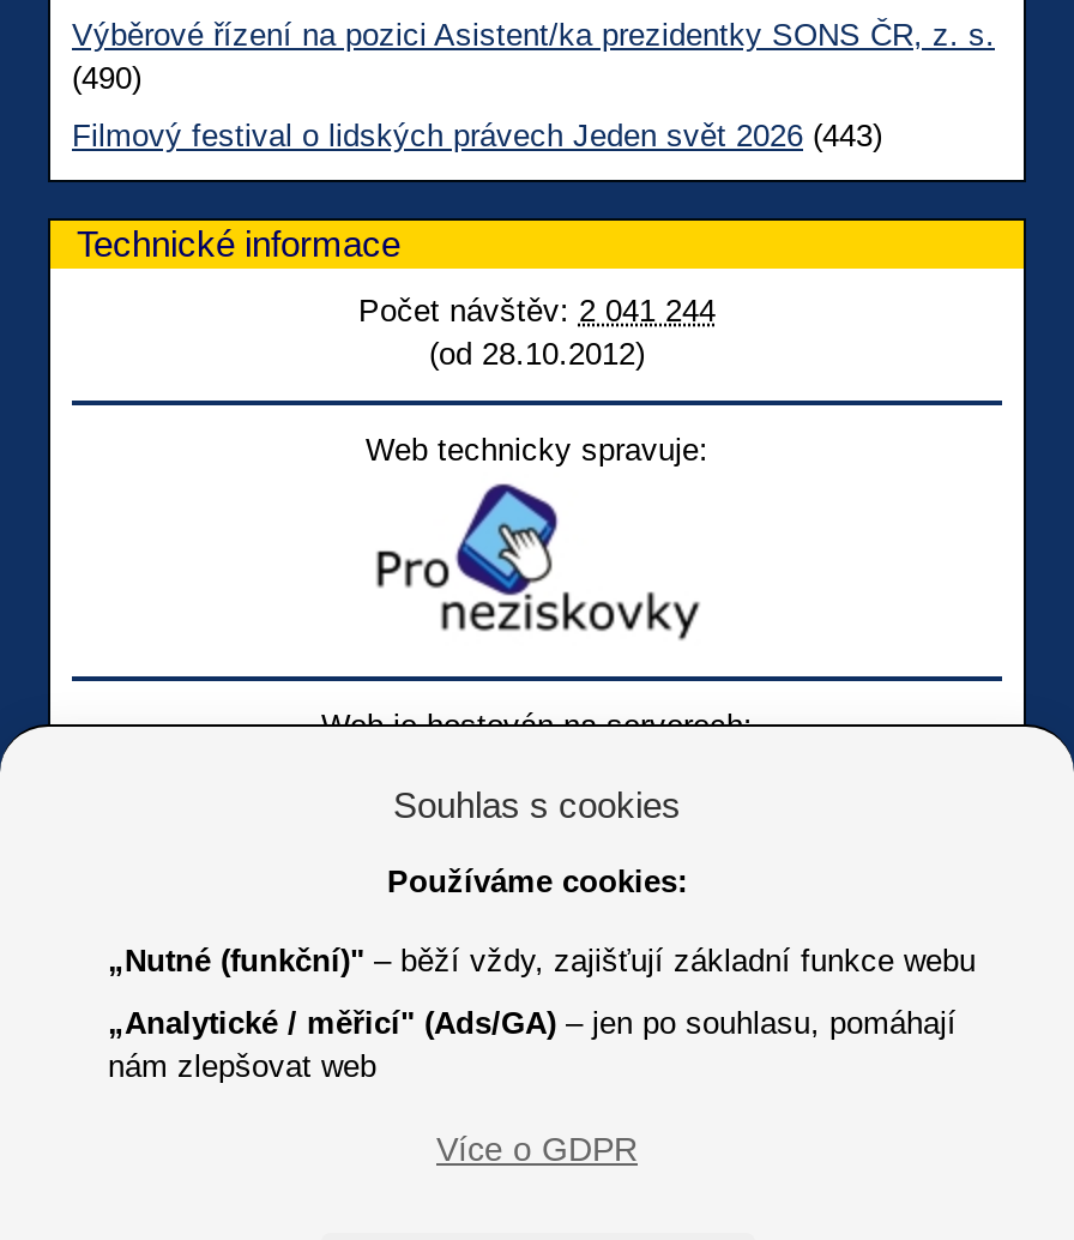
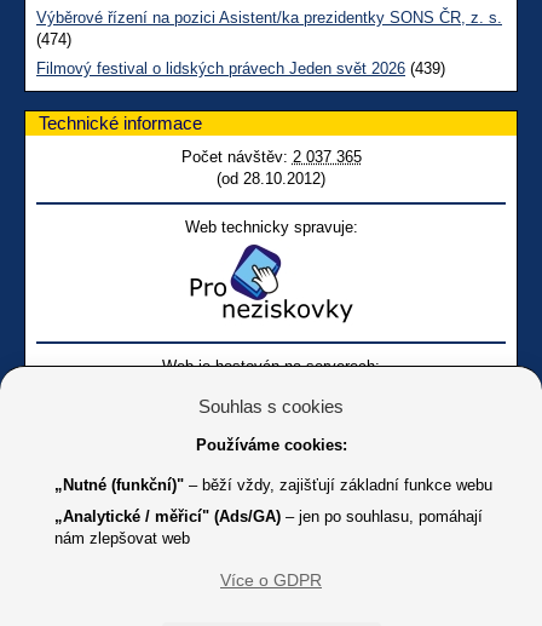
[72,61,141,97] (490) -> [36,31,71,49] (474)
[72,118,882,154] Filmový festival o lidských právech Jeden svět 2026 (443) -> [36,60,445,78] Filmový festival o lidských právech Jeden svět 2026 (439)
[358,293,716,329] Počet návštěv: 2 041 244 -> [181,148,361,166] Počet návštěv: 2 037 365

